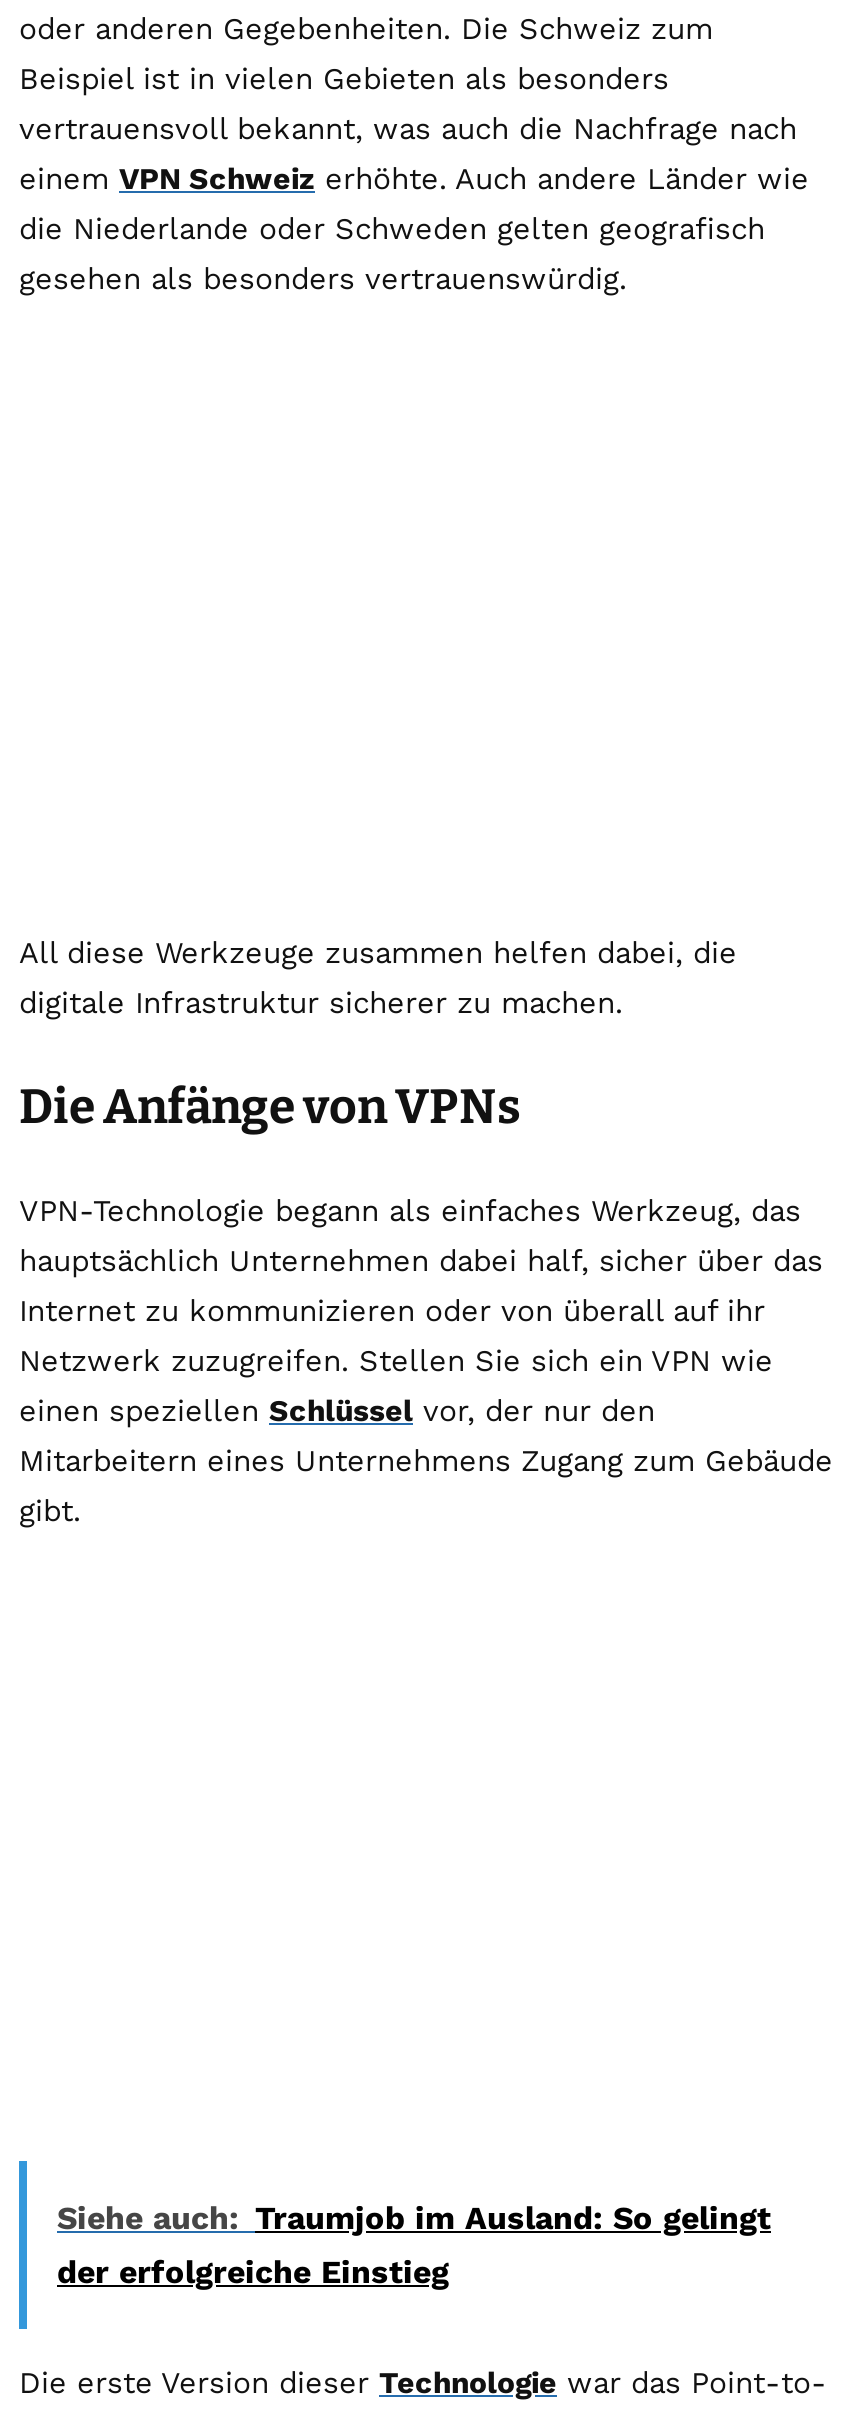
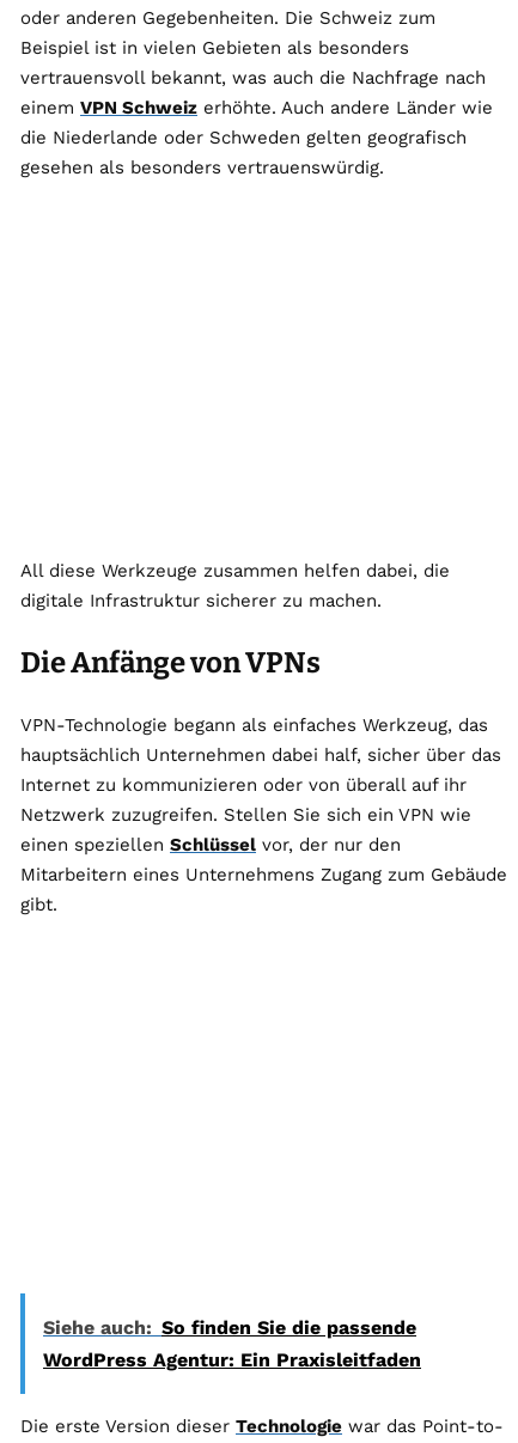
[57,2198,771,2290] Siehe auch: Traumjob im Ausland: So gelingt | der erfolgreiche Einstieg -> [43,1316,421,1371] Siehe auch: So finden Sie die passende | WordPress Agentur: Ein Praxisleitfaden

